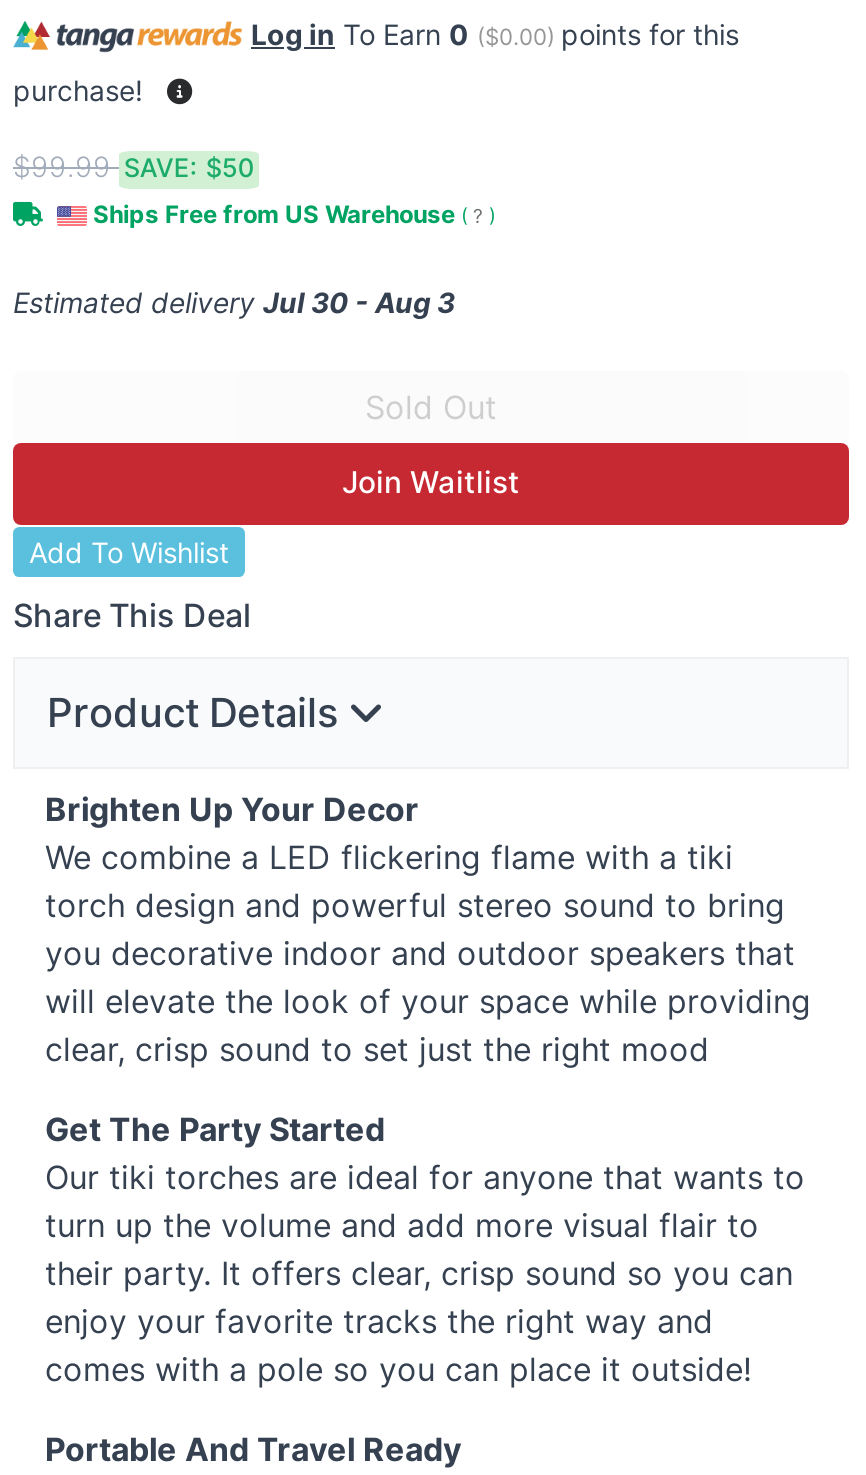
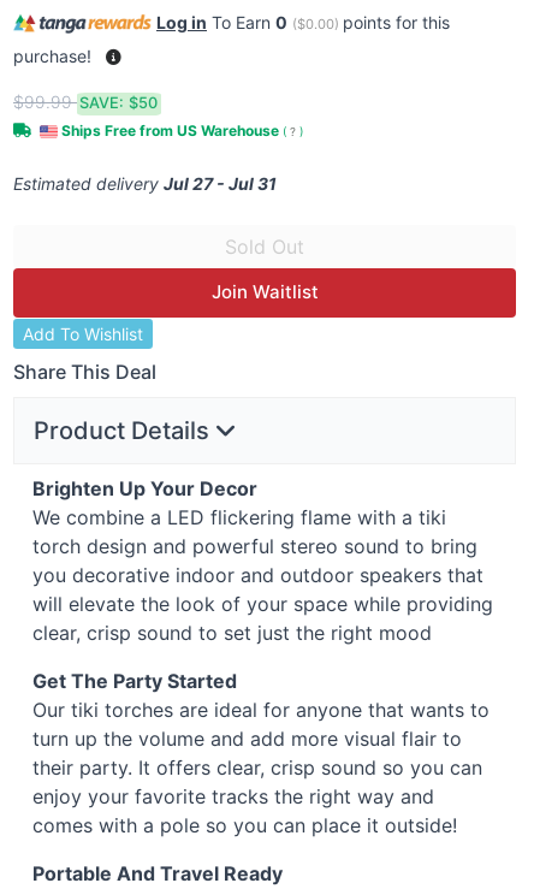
[13,284,455,318] Estimated delivery Jul 30 - Aug 3 -> [13,173,277,193] Estimated delivery Jul 27 - Jul 31

